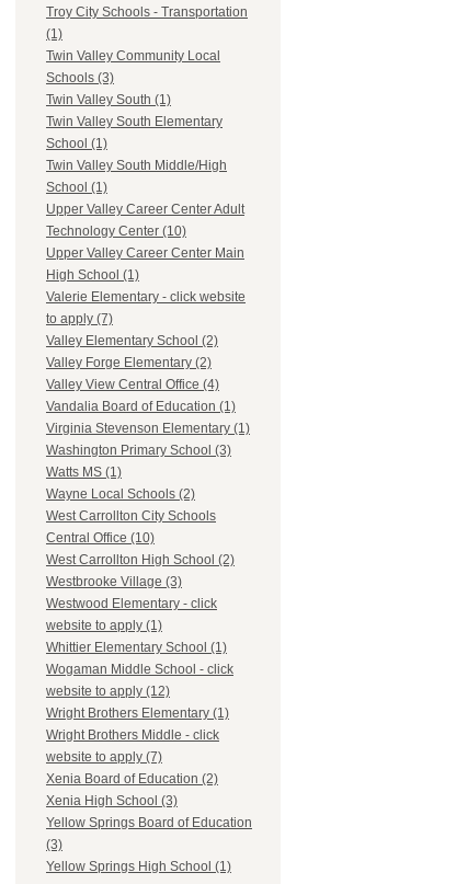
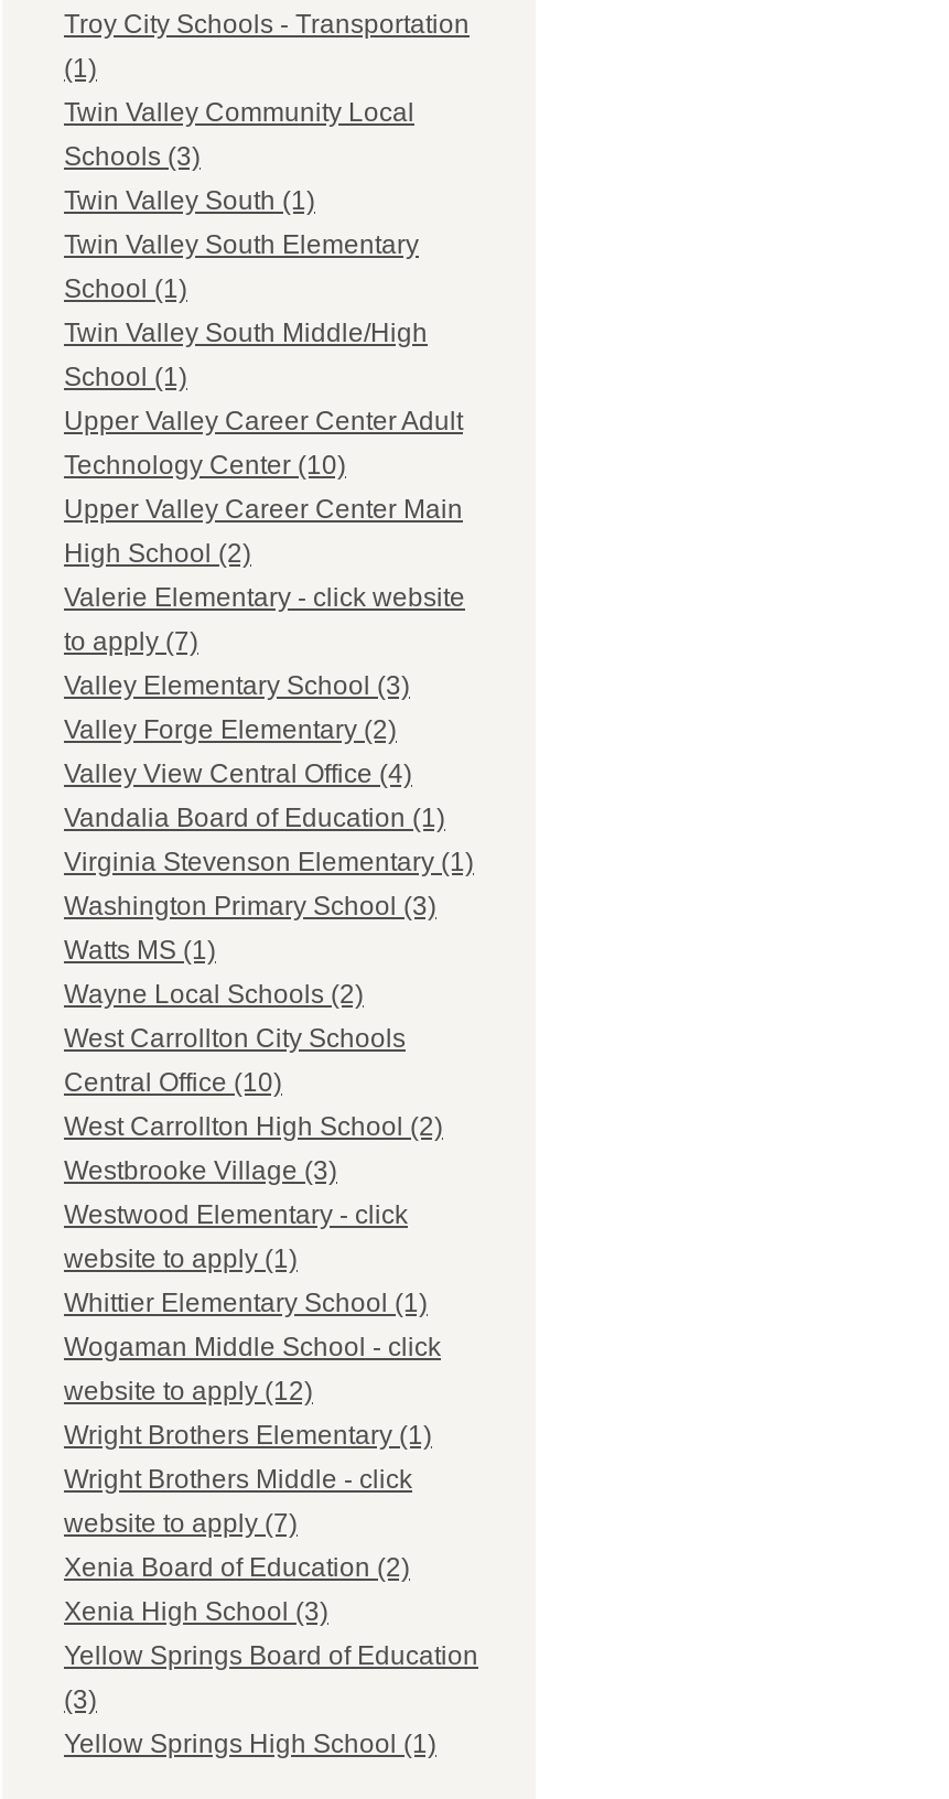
[46,268,139,283] High School (1) -> [64,539,251,569] High School (2)
[46,333,218,349] Valley Elementary School (2) -> [64,671,410,702] Valley Elementary School (3)

